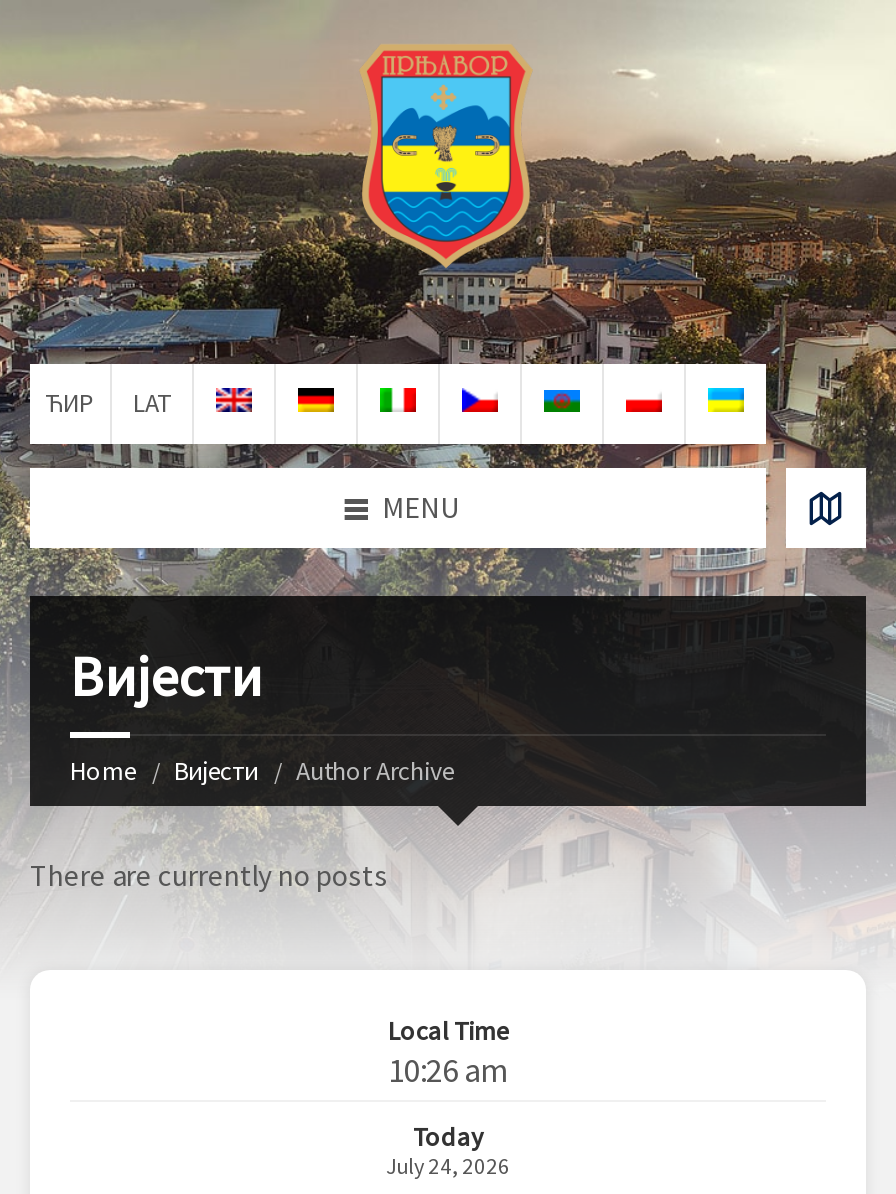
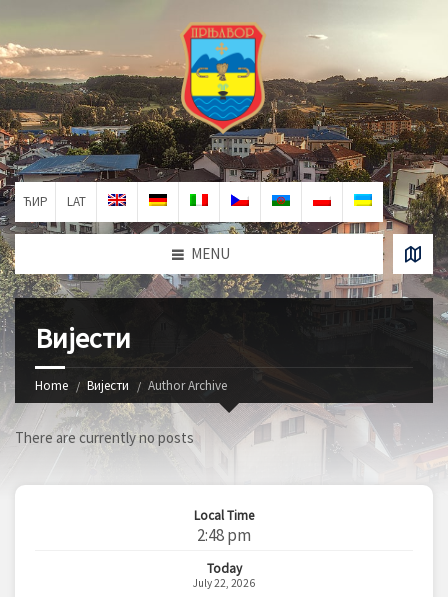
[388,1048,508,1092] 10:26 am -> [197,524,251,546] 2:48 pm
[386,1152,510,1180] July 24, 2026 -> [193,576,255,590] July 22, 2026

